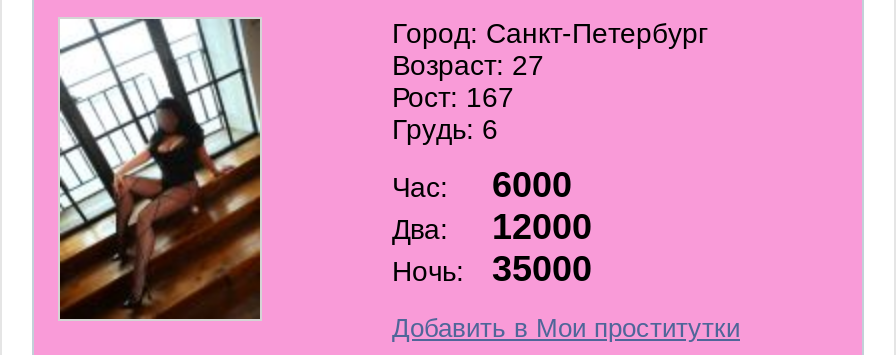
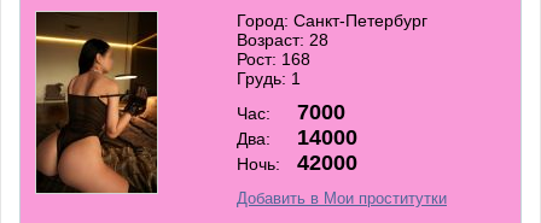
[58,17,262,321] [image] -> [35,11,158,194] [image]
[392,49,544,81] Возраст: 27 -> [237,30,328,49] Возраст: 28
[392,81,514,113] Рост: 167 -> [237,49,310,69] Рост: 168
[392,113,498,145] Грудь: 6 -> [237,69,301,88] Грудь: 1
[392,165,572,205] Час: 6000 -> [237,100,345,124] Час: 7000
[392,207,592,247] Два: 12000 -> [237,125,357,149] Два: 14000
[392,249,592,289] Ночь: 35000 -> [237,151,357,175] Ночь: 42000

